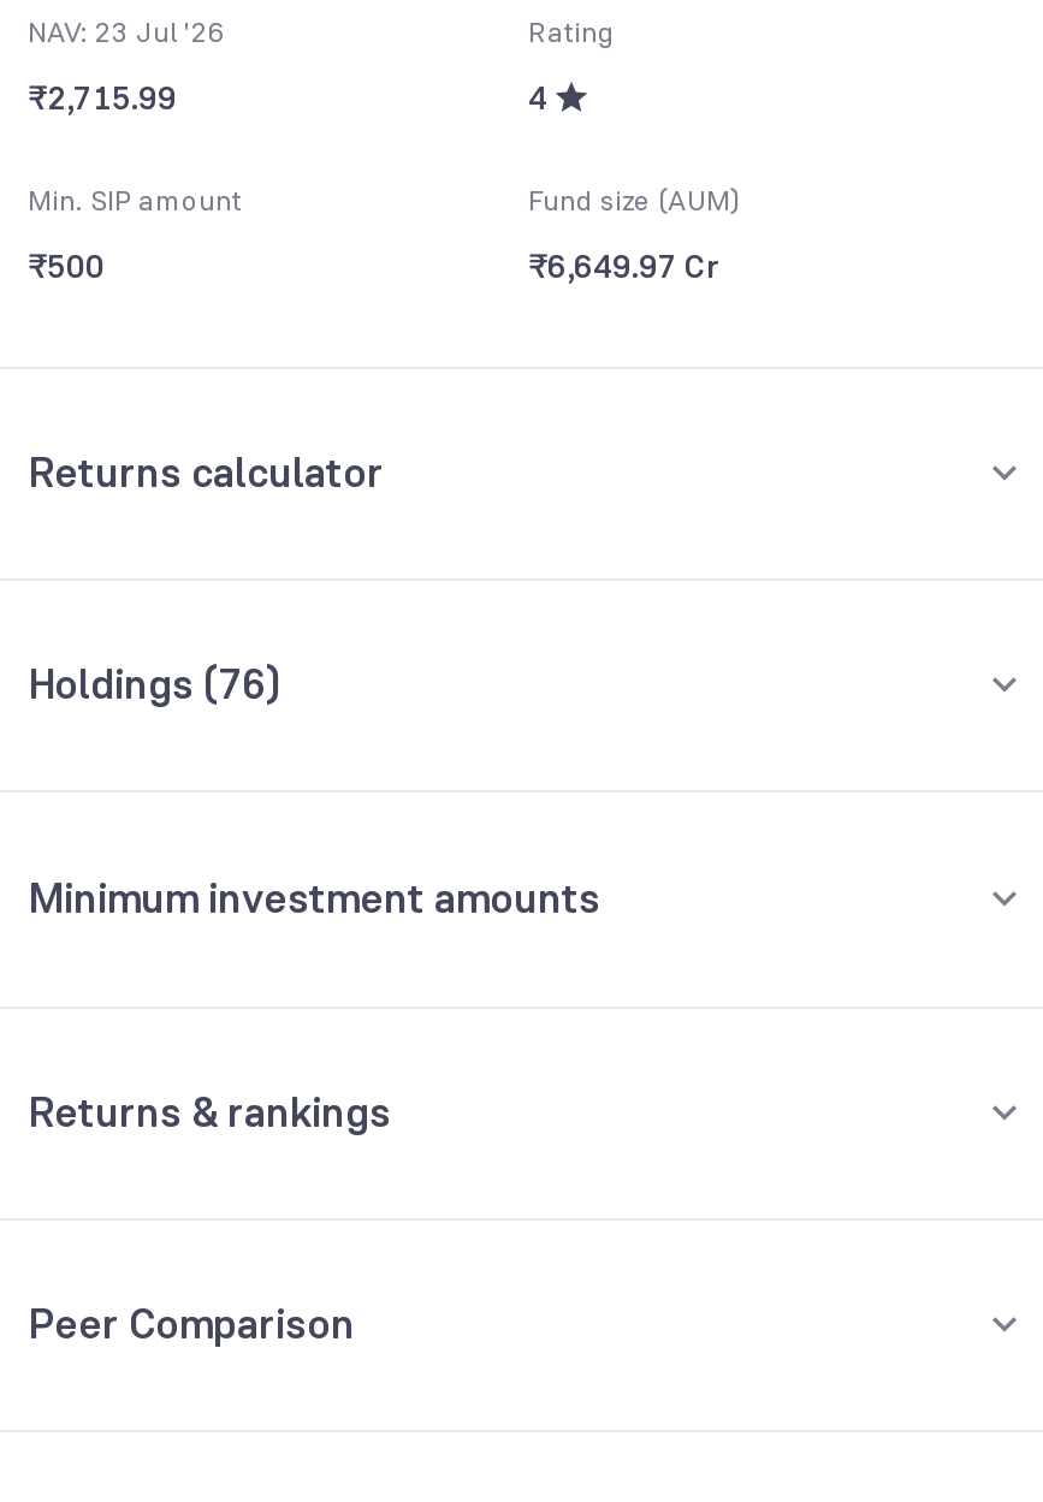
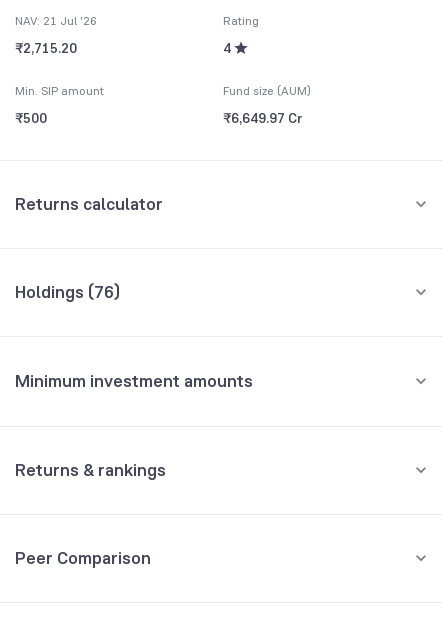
[28,13,225,52] NAV: 23 Jul '26 -> [15,13,97,29] NAV: 21 Jul '26
[28,76,177,119] ₹2,715.99 -> [15,39,77,57] ₹2,715.20

